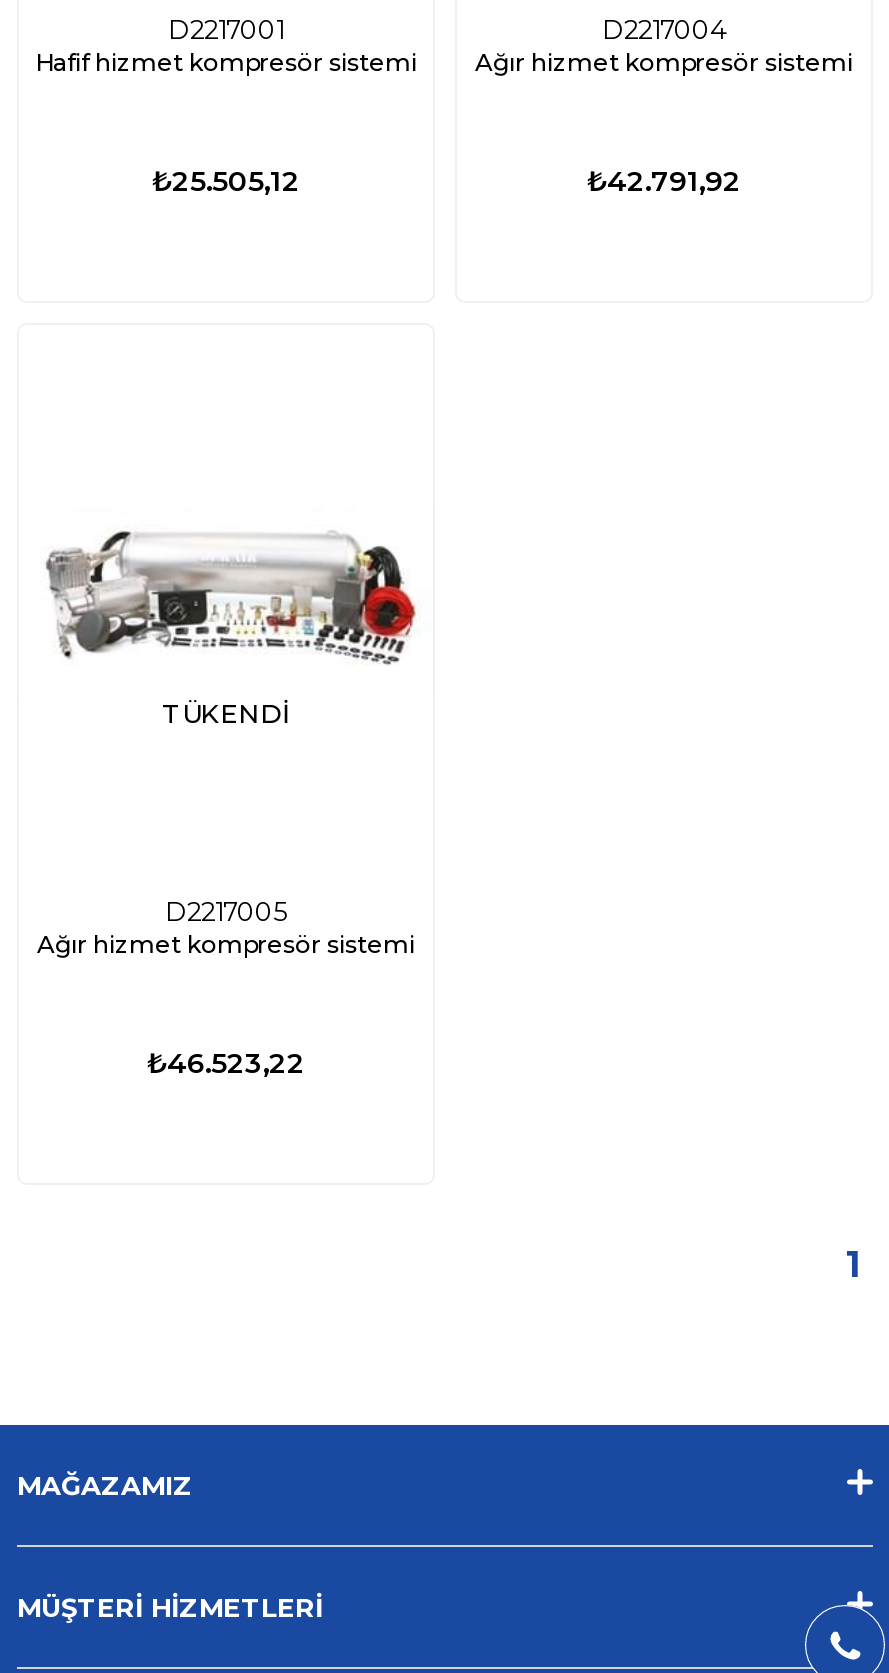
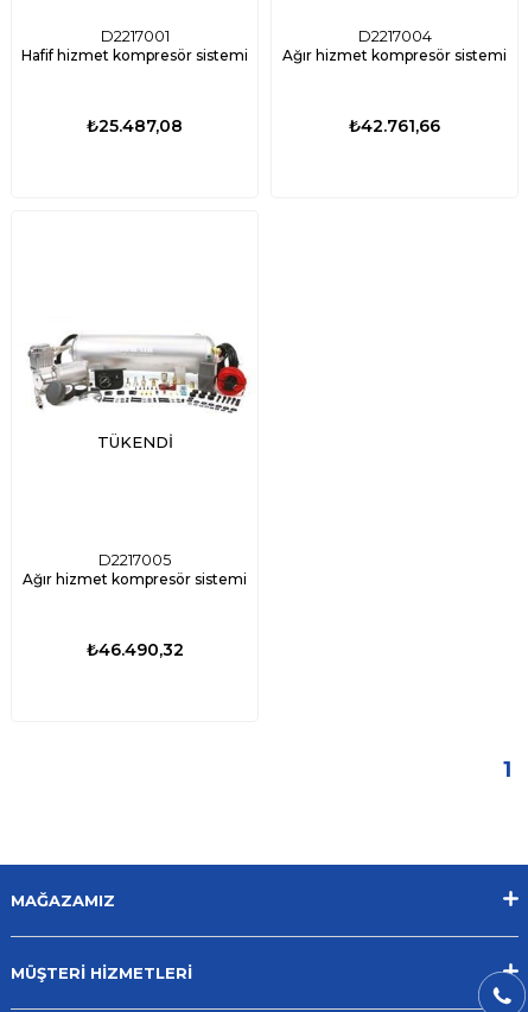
[152,164,300,200] ₺25.505,12 -> [87,116,183,137] ₺25.487,08
[587,164,741,200] ₺42.791,92 -> [349,116,440,137] ₺42.761,66
[147,1044,305,1080] ₺46.523,22 -> [86,639,183,660] ₺46.490,32

